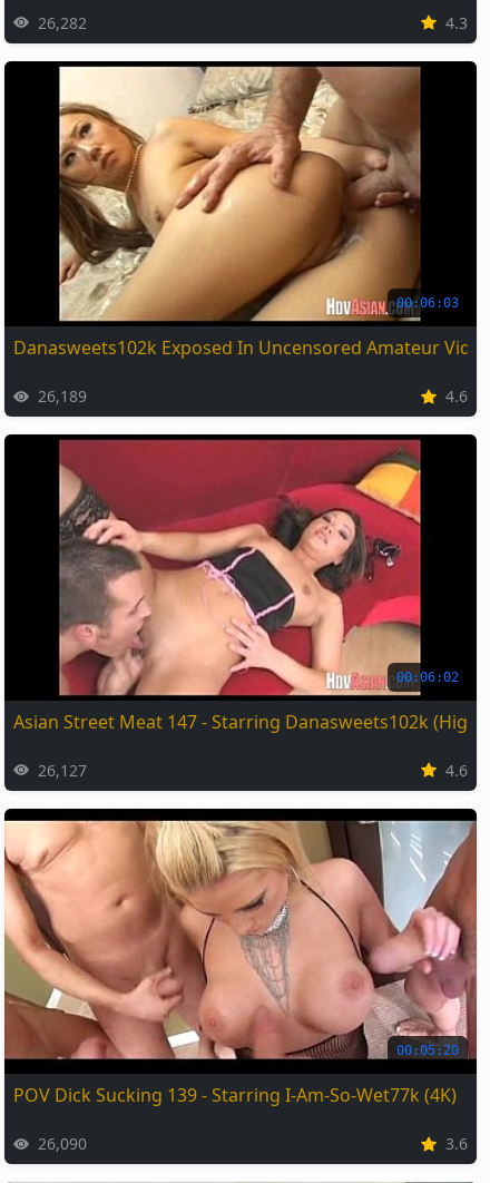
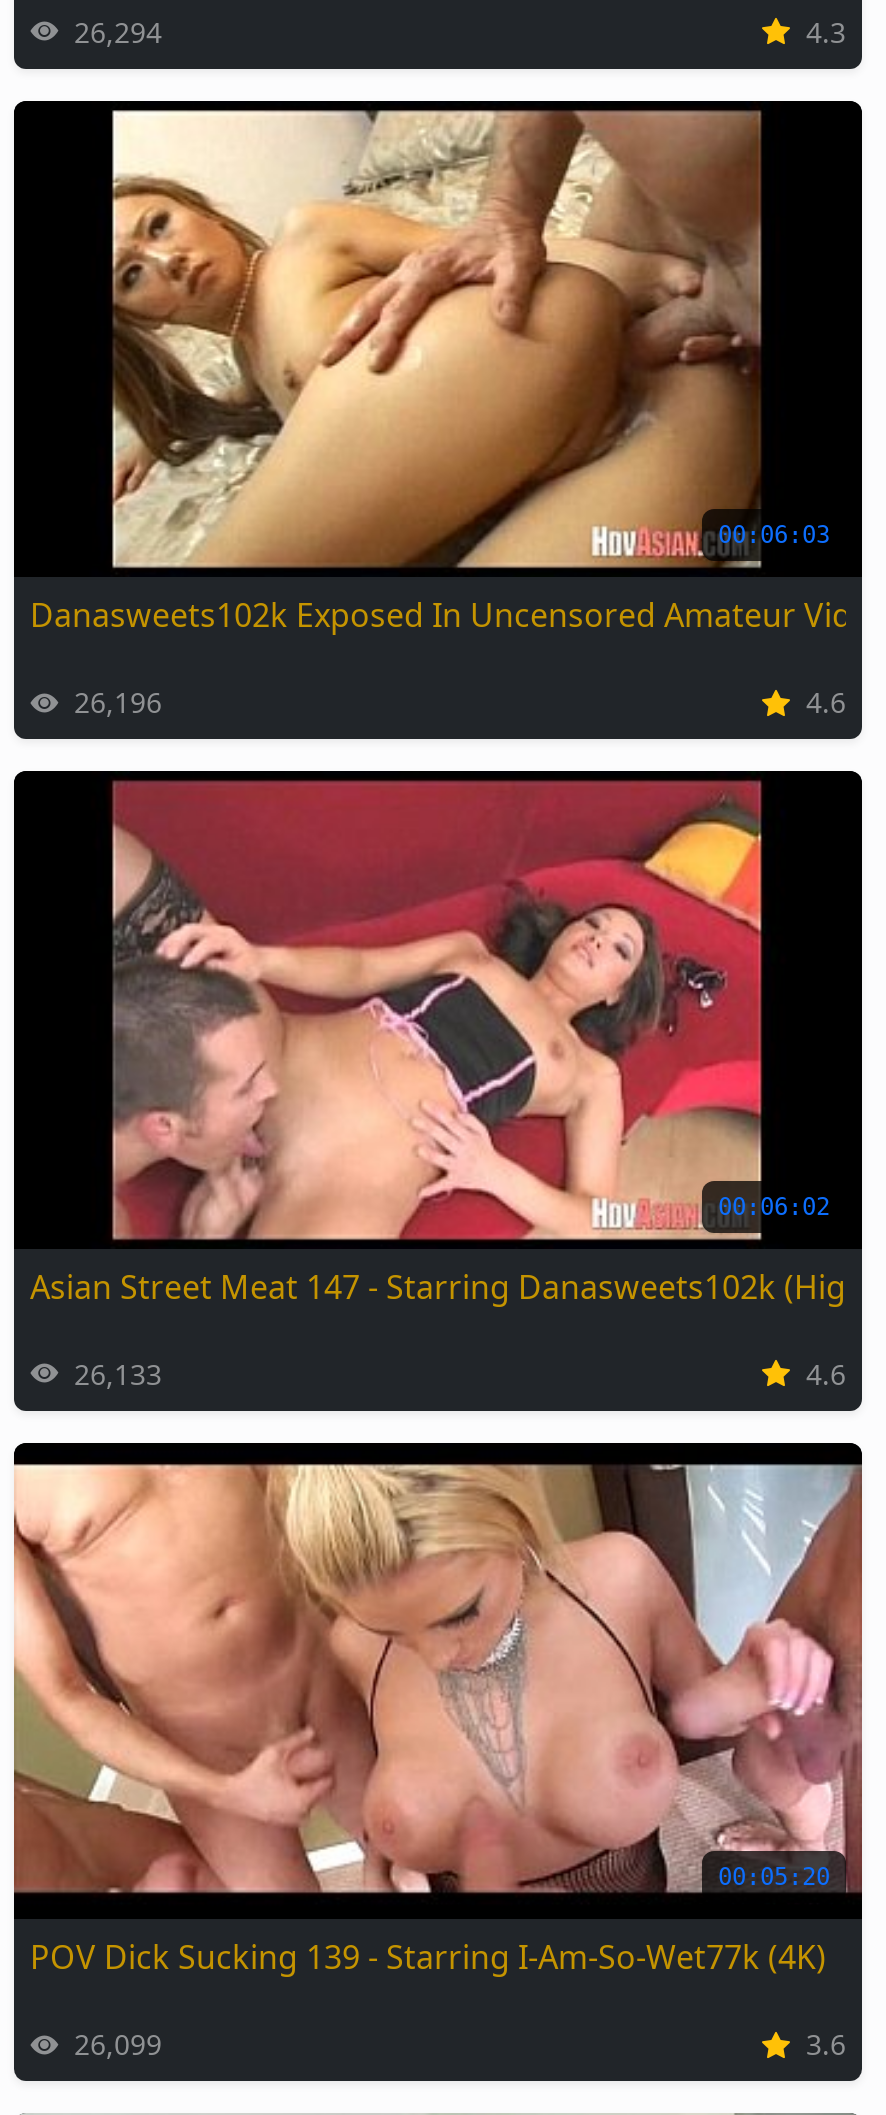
[33,12,87,33] 26,282 -> [66,12,162,50] 26,294
[33,385,87,407] 26,189 -> [66,683,162,721] 26,196
[33,759,87,780] 26,127 -> [66,1354,162,1392] 26,133
[33,1133,87,1154] 26,090 -> [66,2025,162,2063] 26,099

